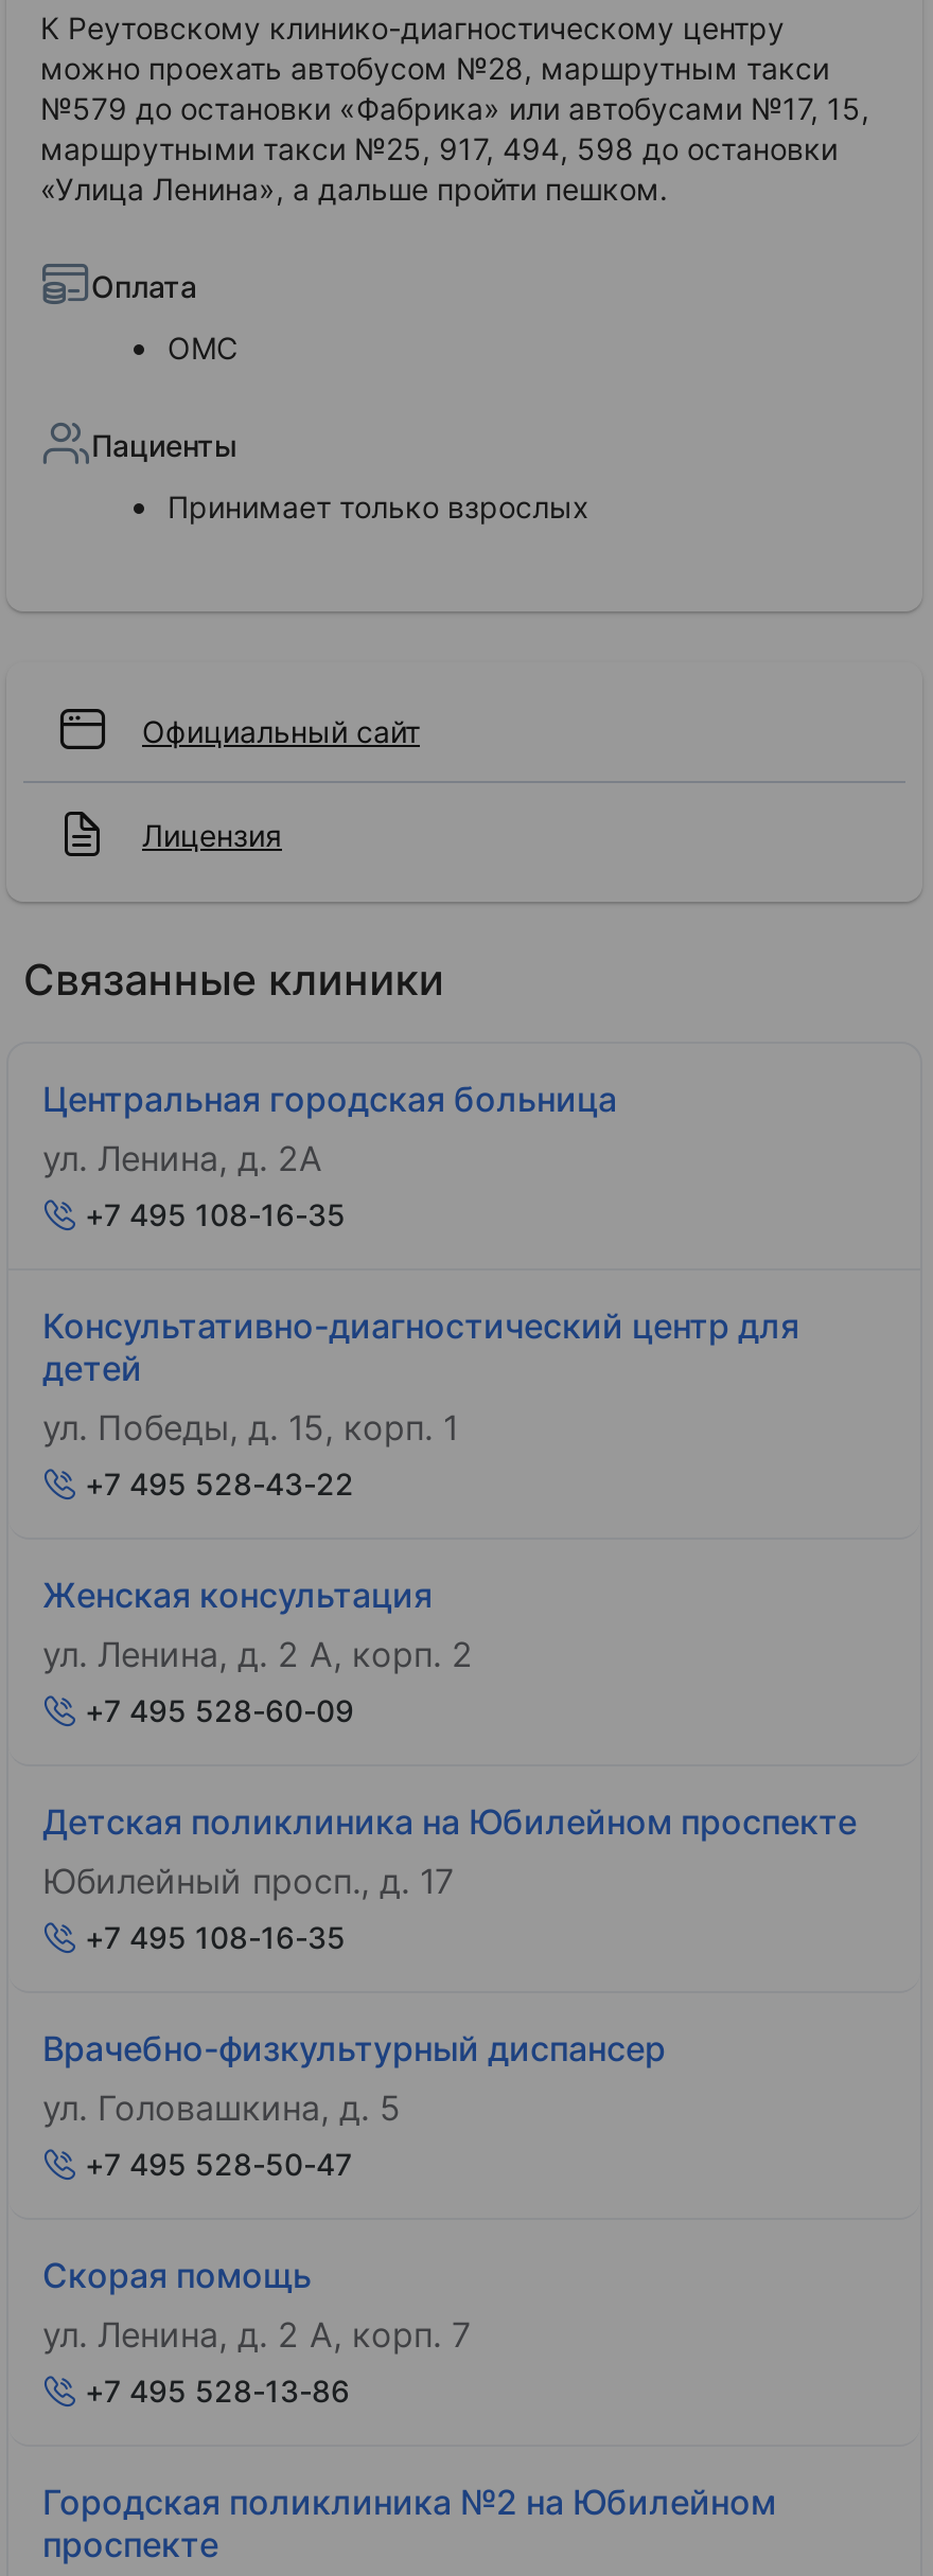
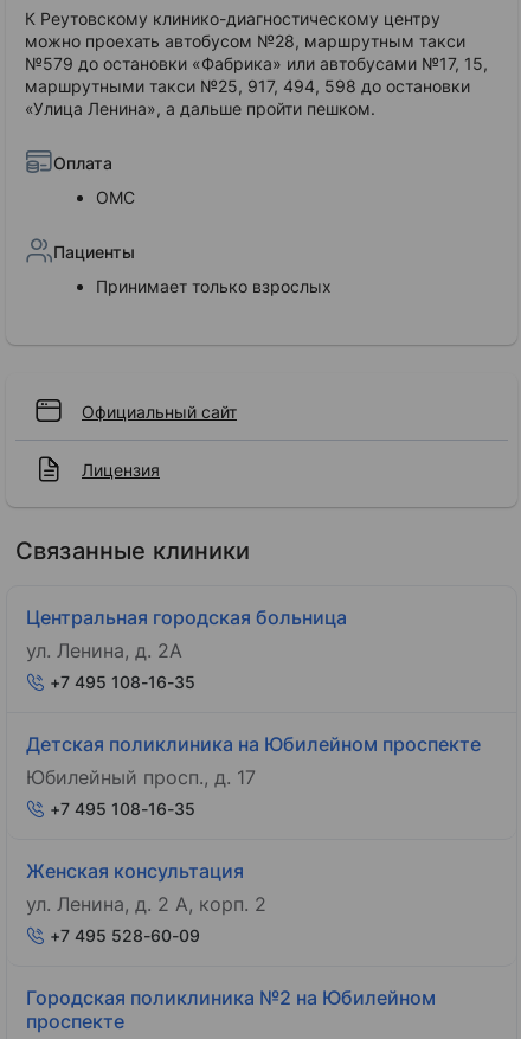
[42,1304,799,1502] Консультативно-диагностический центр для | детей | ул. Победы, д. 15, корп. 1 | +7 495 528-43-22 -> none
moved [42,1574,473,1728] -> [26,859,266,945]: Женская консультация | ул. Ленина, д. 2 А, корп. 2 | +7 495 528-60-09
[42,2027,666,2409] Врачебно-физкультурный диспансер | ул. Головашкина, д. 5 | +7 495 528-50-47 | Скорая помощь | ул. Ленина, д. 2 А, корп. 7 | +7 495 528-13-86 -> none

